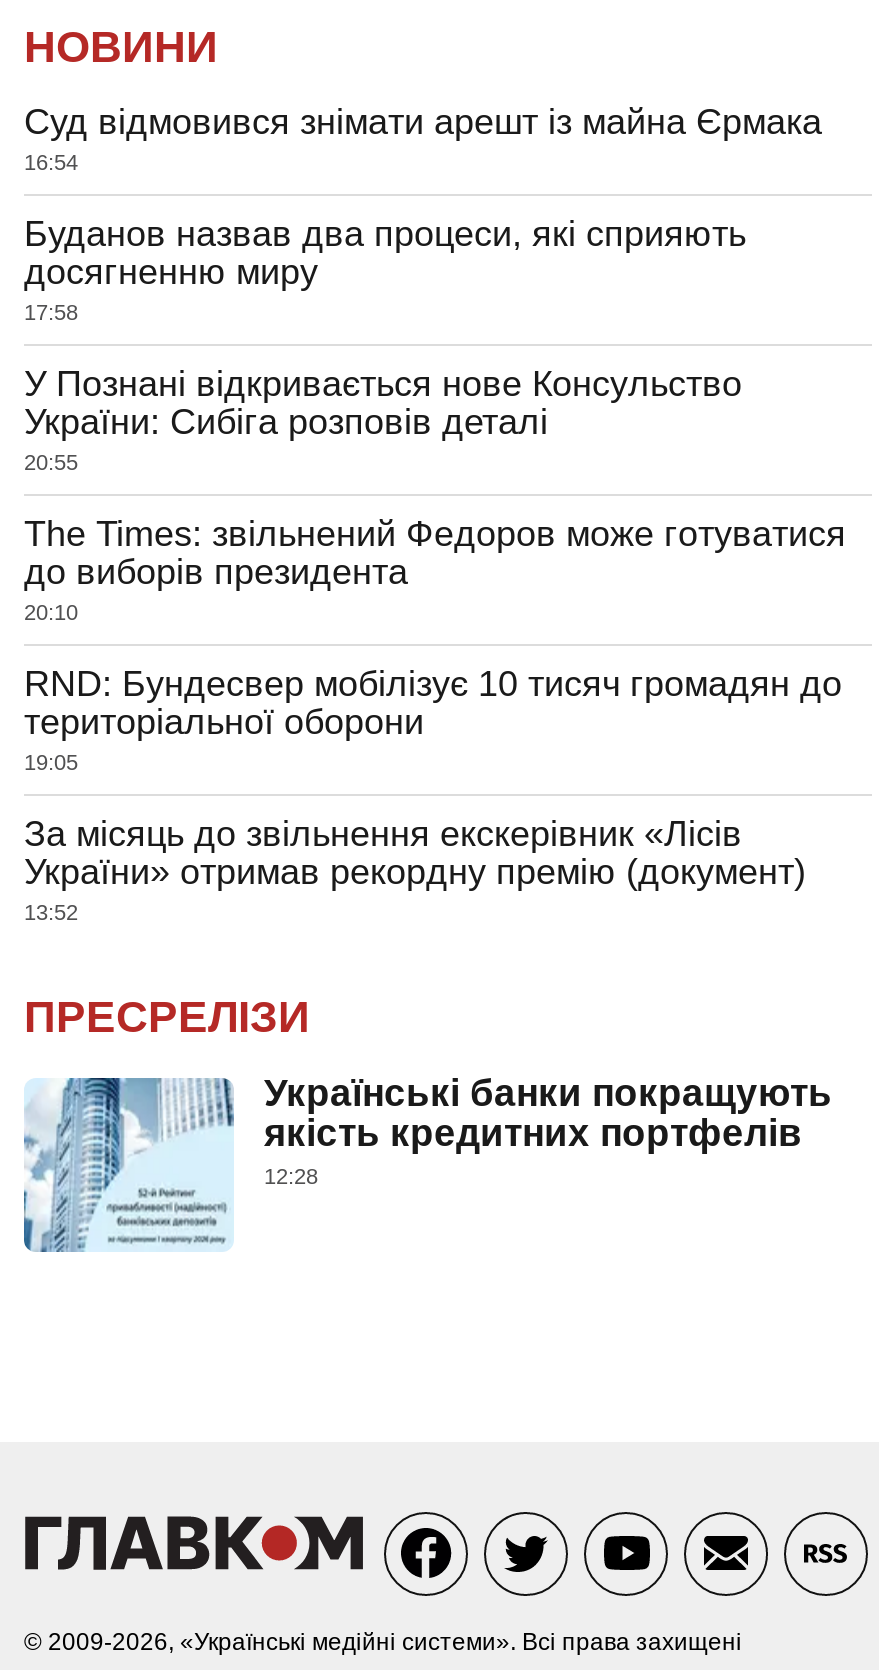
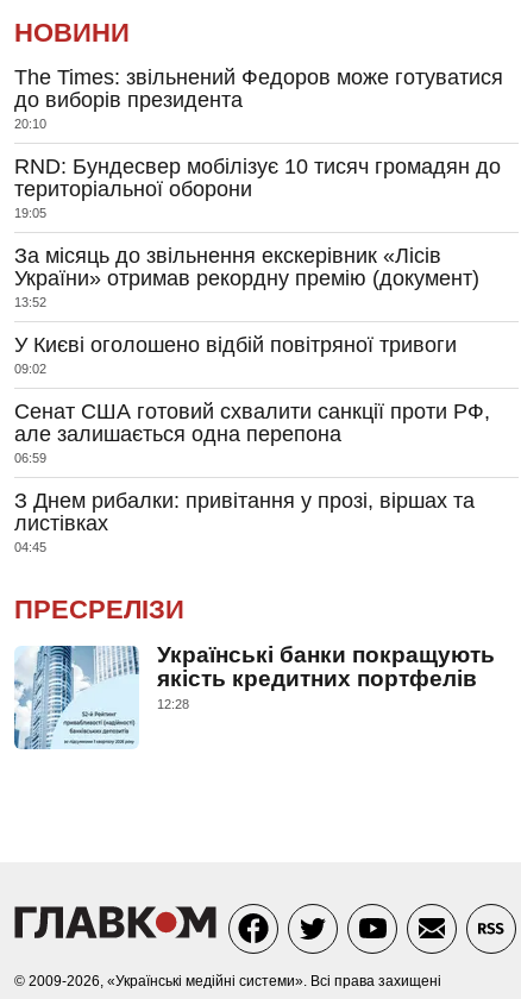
[24,102,822,474] Суд відмовився знімати арешт із майна Єрмака | 16:54 | Буданов назвав два процеси, які сприяють | досягненню миру | 17:58 | У Познані відкривається нове Консульство | України: Сибіга розповів деталі | 20:55 -> none
moved [24,514,846,924] -> [14,65,503,309]: The Times: звільнений Федоров може готуватися | до виборів президента | 20:10 | ... | України» отримав рекордну премію (документ) | 13:52
none -> [14,333,490,554] У Києві оголошено відбій повітряної тривоги | 09:02 | Сенат США готовий схвалити санкції проти РФ, | але залишається одна перепона | 06:59 | З Днем рибалки: привітання у прозі, віршах та | листівках | 04:45

